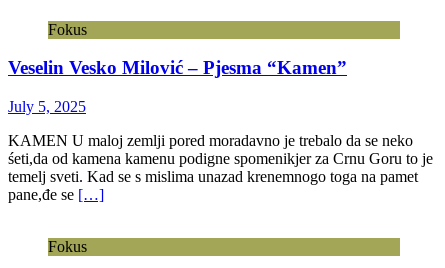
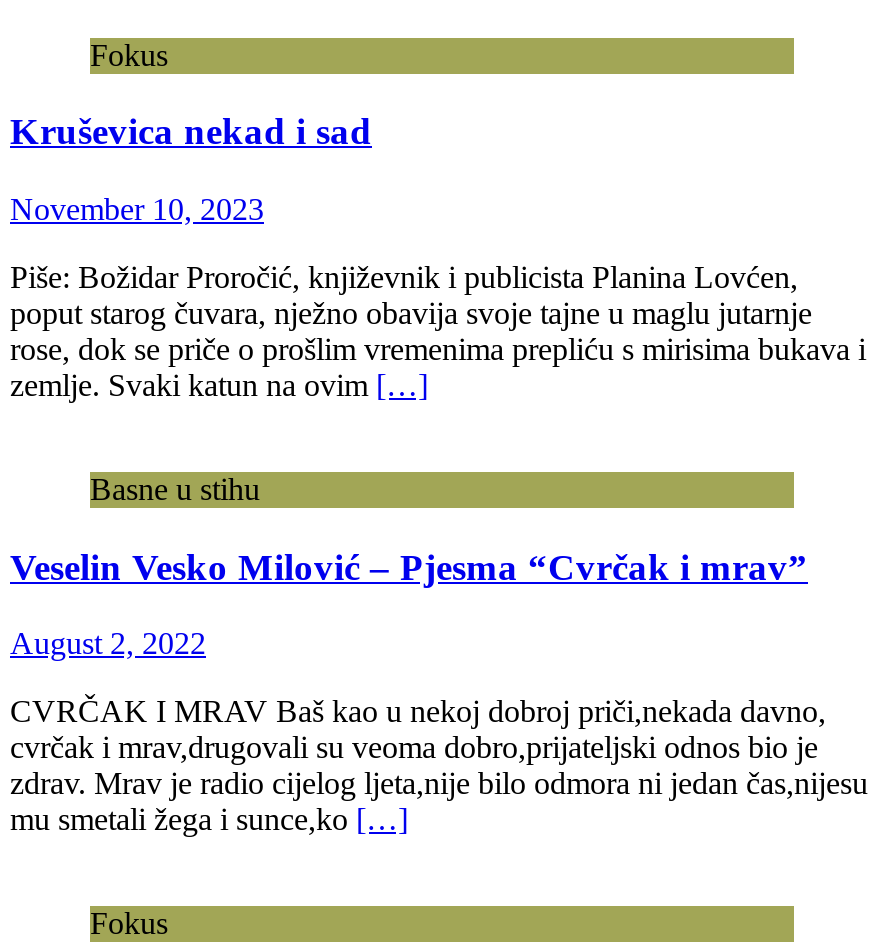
[8,57,433,203] Veselin Vesko Milović – Pjesma “Kamen” | July 5, 2025 | KAMEN U maloj zemlji pored moradavno je trebalo da se neko | śeti,da od kamena kamenu podigne spomenikjer za Crnu Goru to je | temelj sveti. Kad se s mislima unazad krenemnogo toga na pamet | pane,đe se […] -> [10,111,868,837] Kruševica nekad i sad | November 10, 2023 | Piše: Božidar Proročić, književnik i publicista Planina Lovćen, | poput starog čuvara, nježno obavija svoje tajne u maglu jutarnje | rose, dok se priče o prošlim vremenima prepliću s mirisima bukava i | zemlje. Svaki katun na ovim […] | Basne u stihu | Veselin Vesko Milović – Pjesma “Cvrčak i mrav” | August 2, 2022 | CVRČAK I MRAV Baš kao u nekoj dobroj priči,nekada davno, | cvrčak i mrav,drugovali su veoma dobro,prijateljski odnos bio je | zdrav. Mrav je radio cijelog ljeta,nije bilo odmora ni jedan čas,nijesu | mu smetali žega i sunce,ko […]

